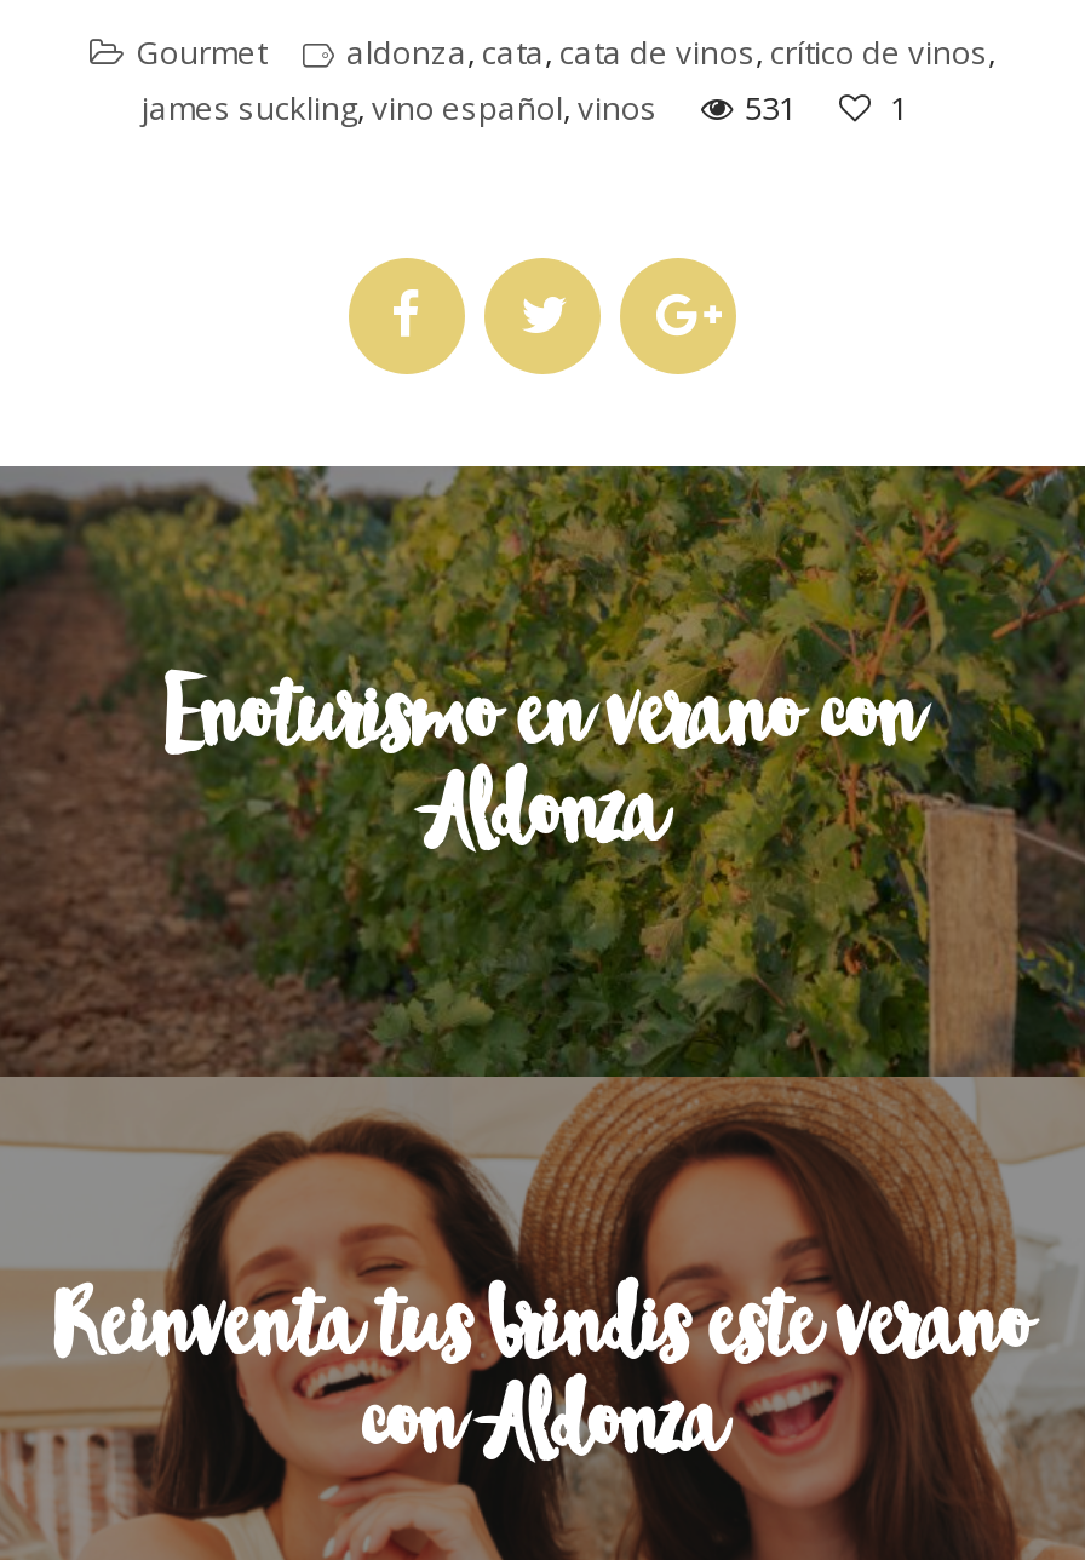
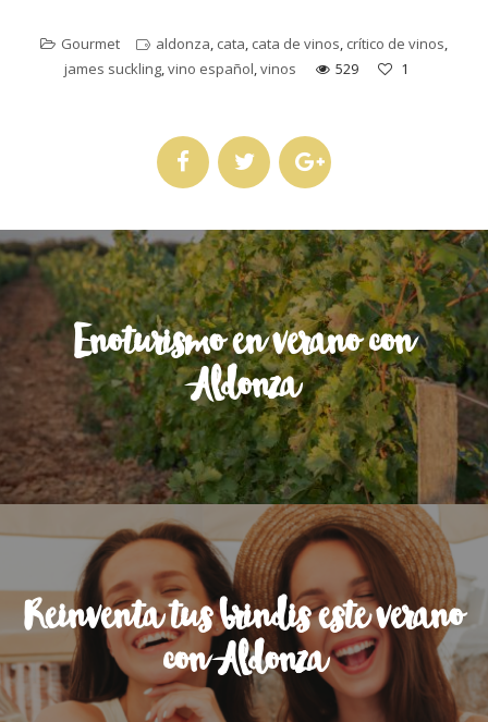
[142,86,907,129] james suckling, vino español, vinos 531 1 -> [64,59,408,79] james suckling, vino español, vinos 529 1

